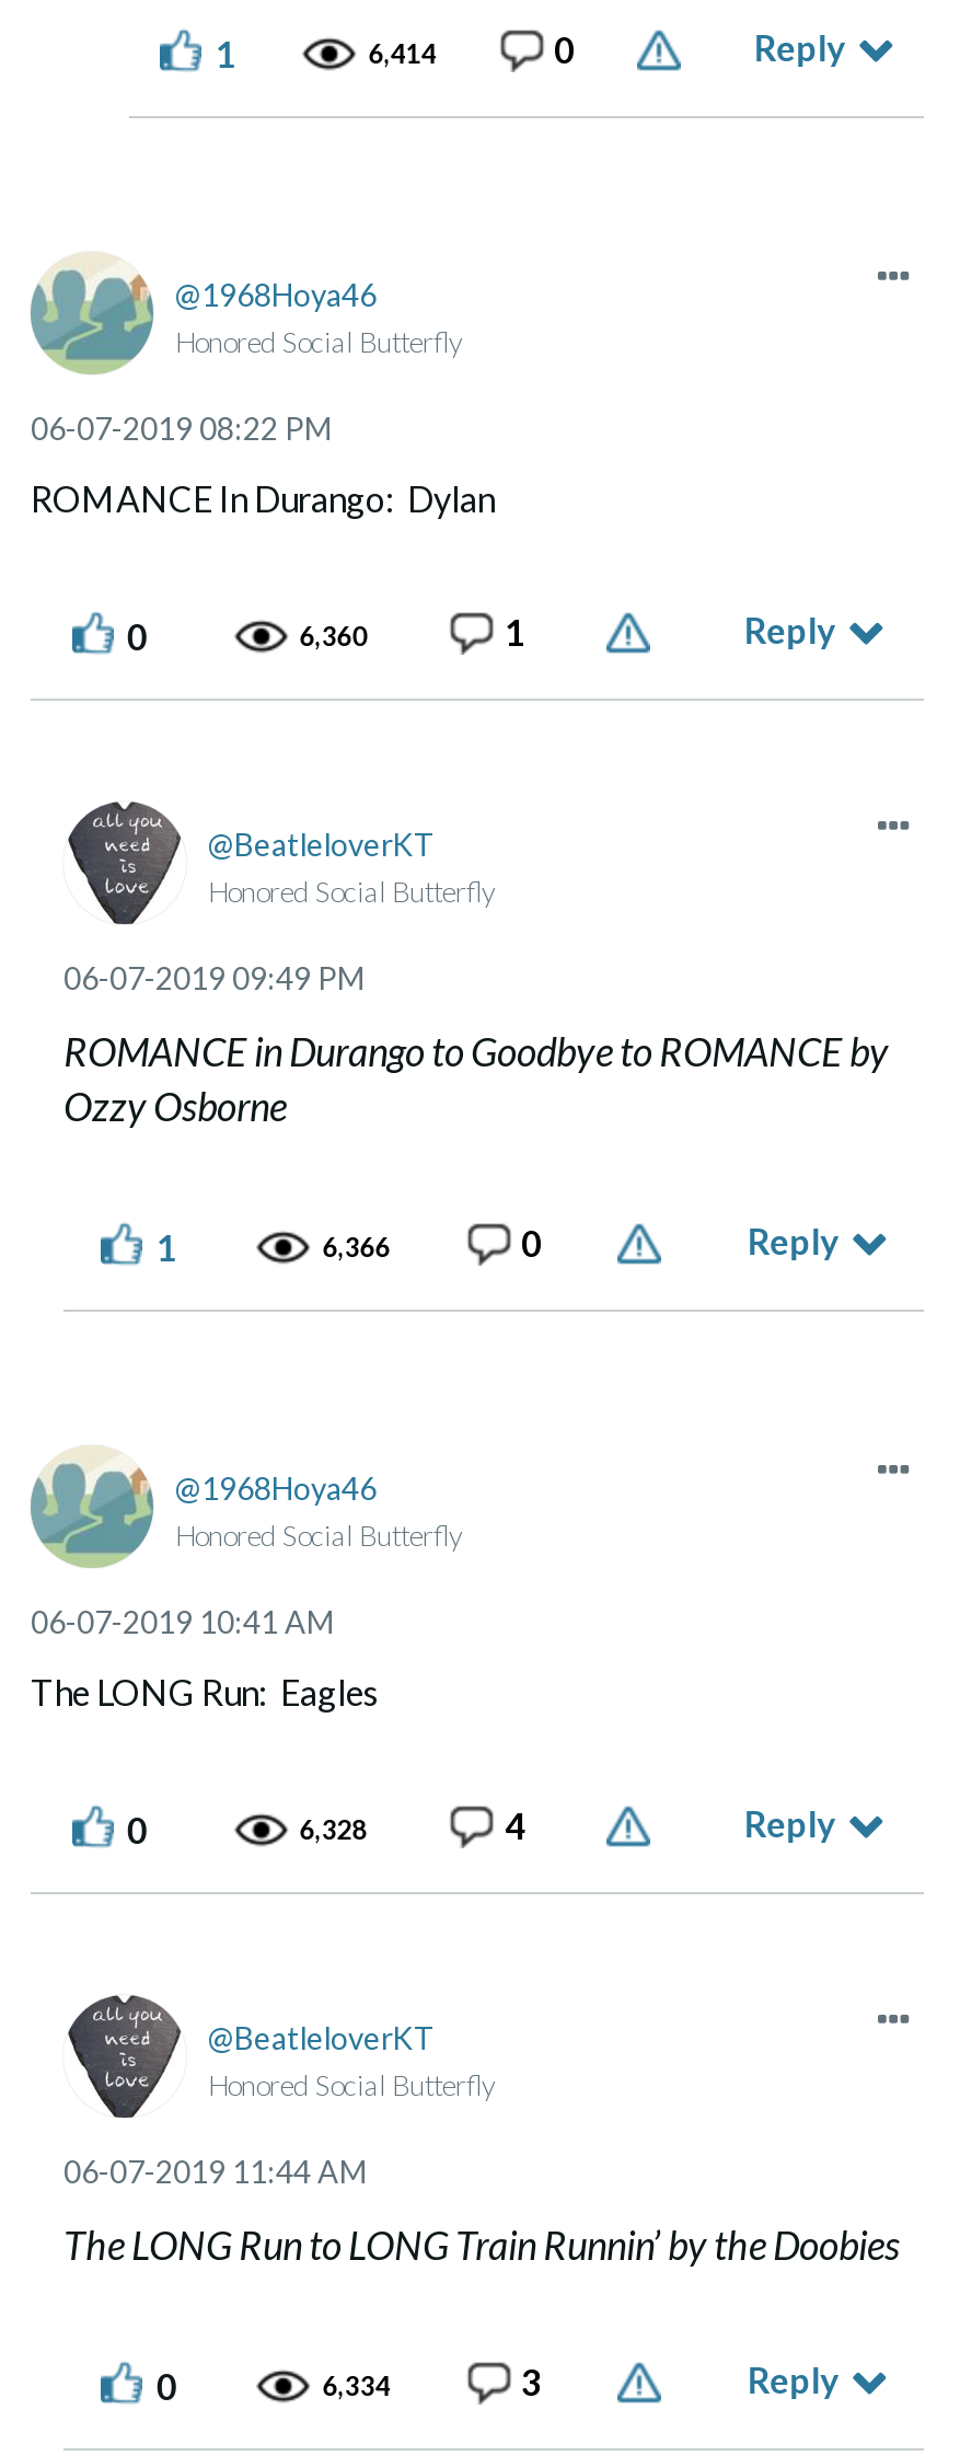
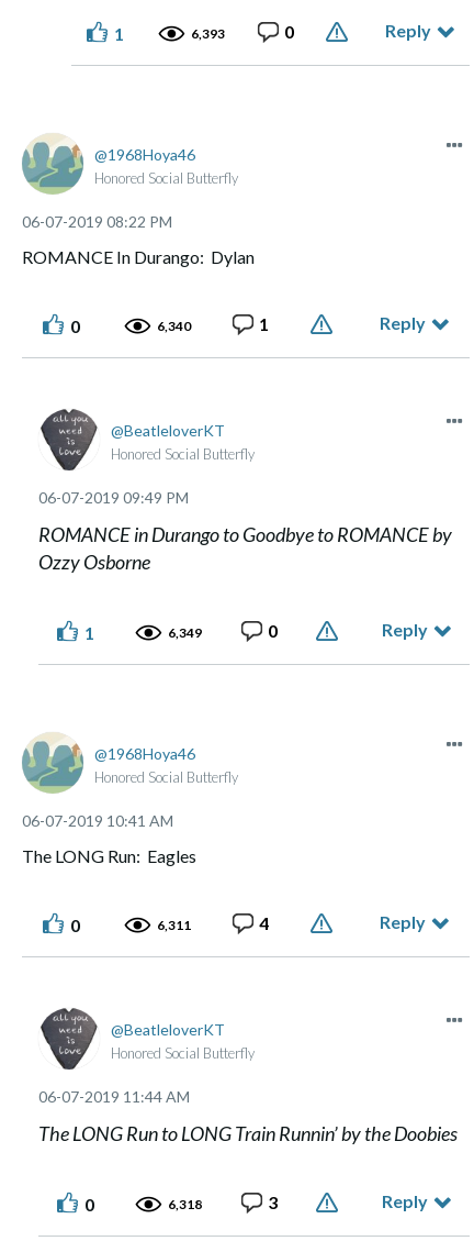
[368,37,436,69] 6,414 -> [191,25,225,41] 6,393
[299,619,367,652] 6,360 -> [157,317,191,334] 6,340
[322,1230,390,1263] 6,366 -> [168,624,202,641] 6,349
[299,1813,367,1845] 6,328 -> [157,916,191,933] 6,311
[322,2369,390,2402] 6,334 -> [168,1196,202,1212] 6,318

